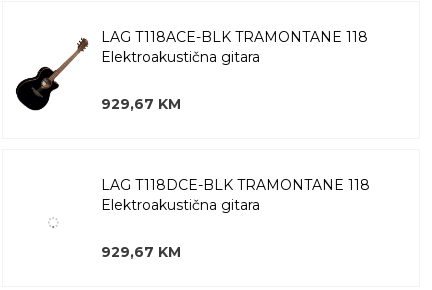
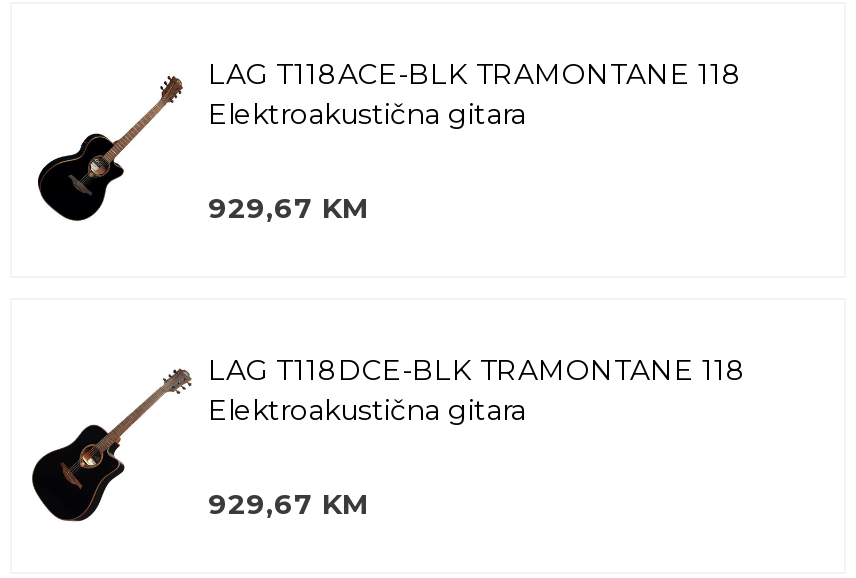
none -> [30,368,192,524] [image]

